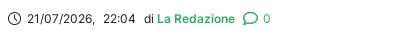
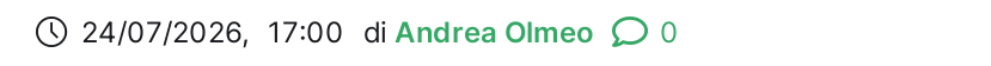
[27,11,235,26] 21/07/2026, 22:04 di La Redazione -> [81,13,593,49] 24/07/2026, 17:00 di Andrea Olmeo

